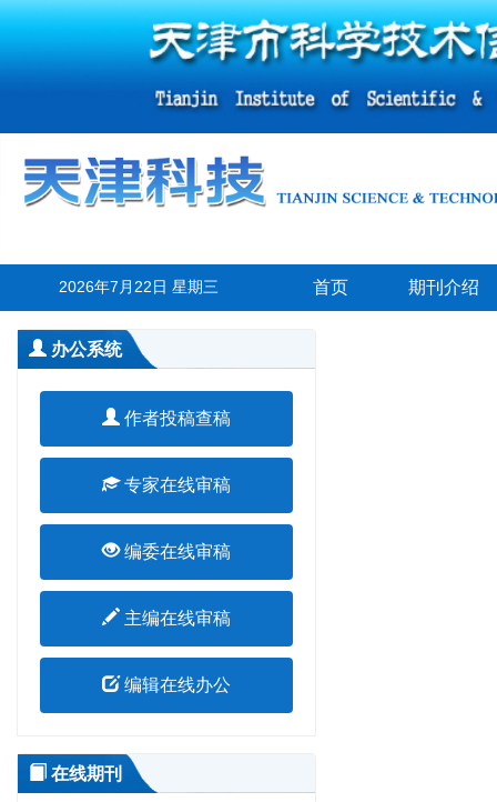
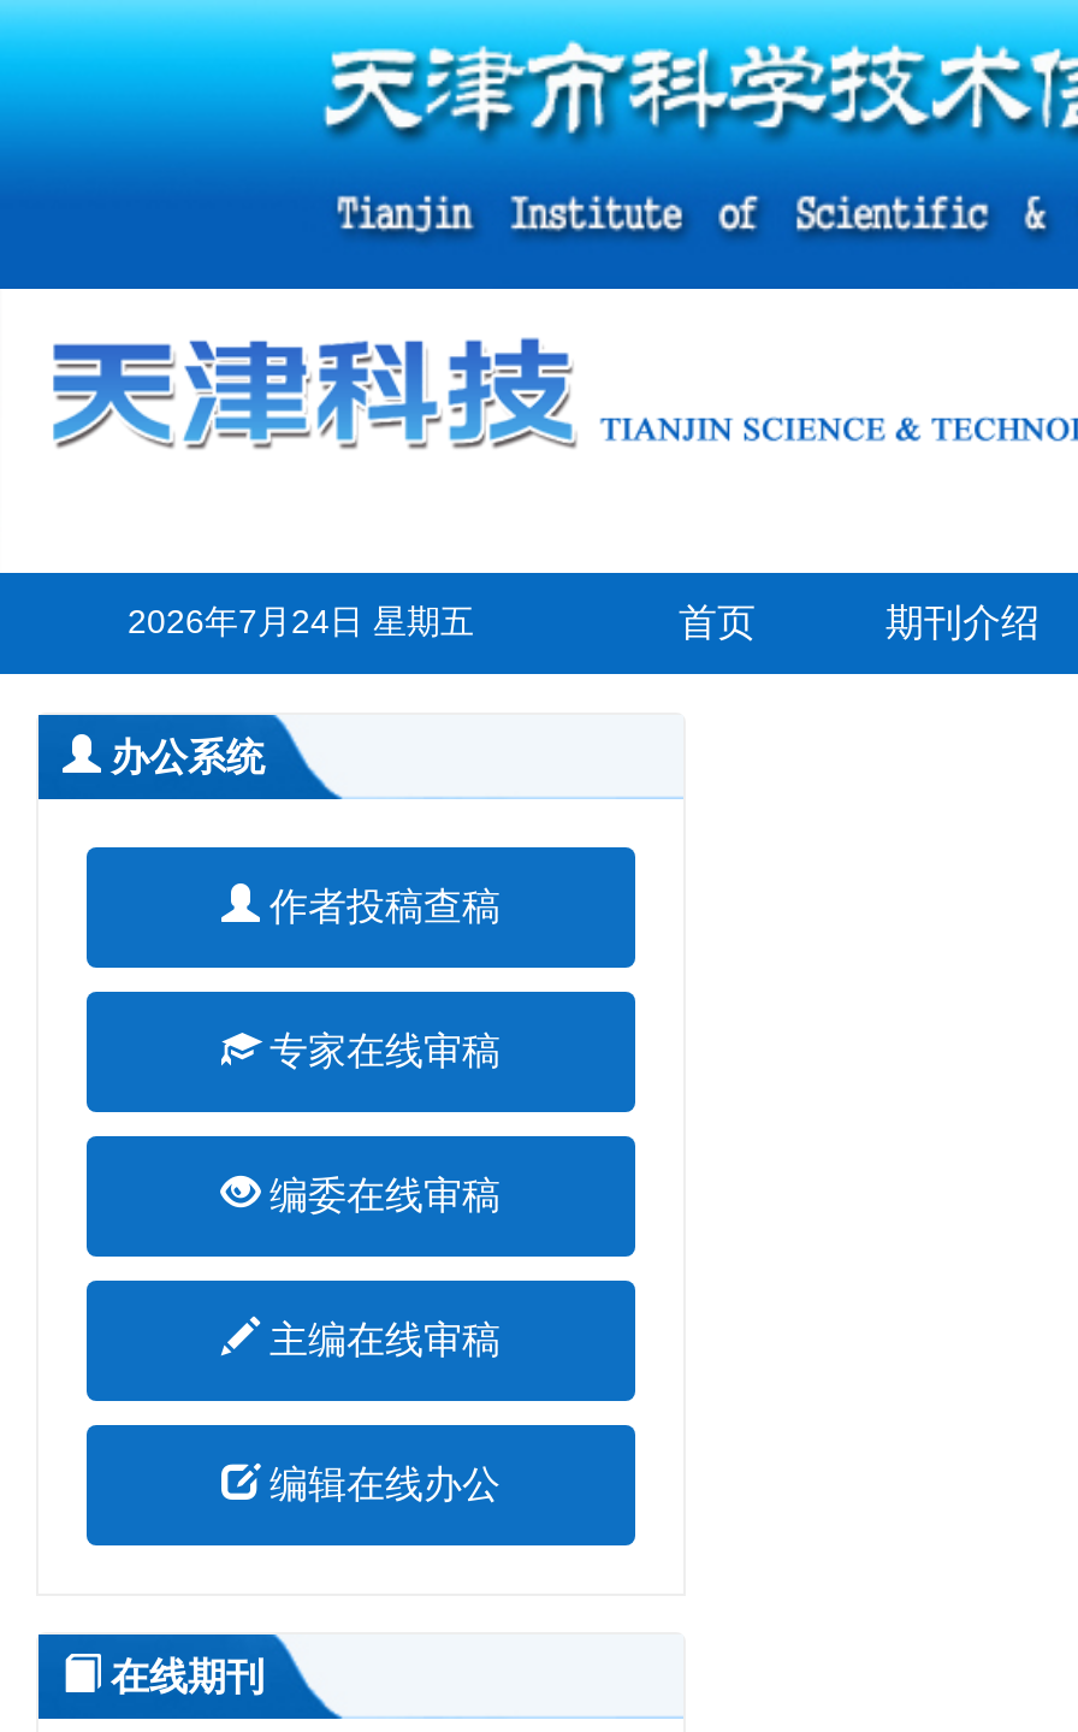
[59,278,219,295] 2026年7月22日 星期三 -> [128,602,474,640] 2026年7月24日 星期五

